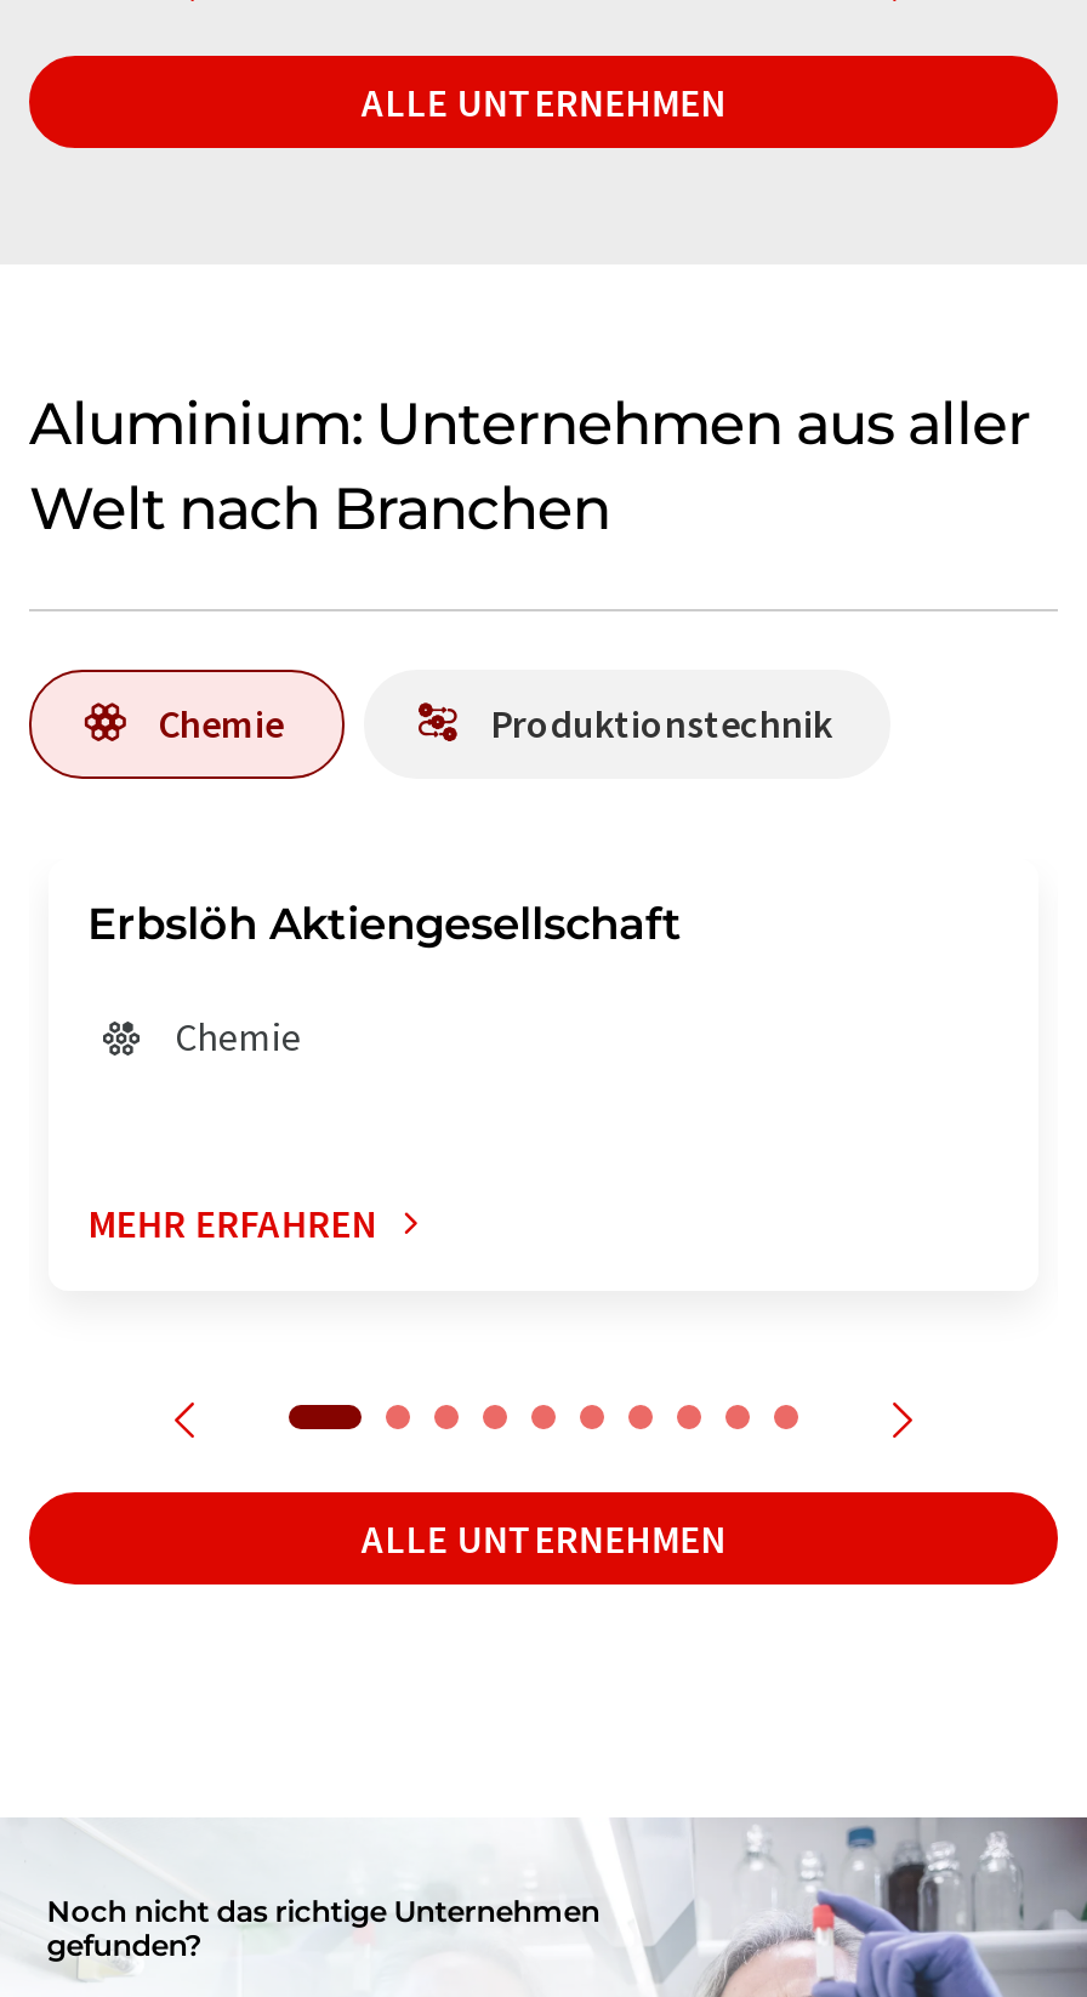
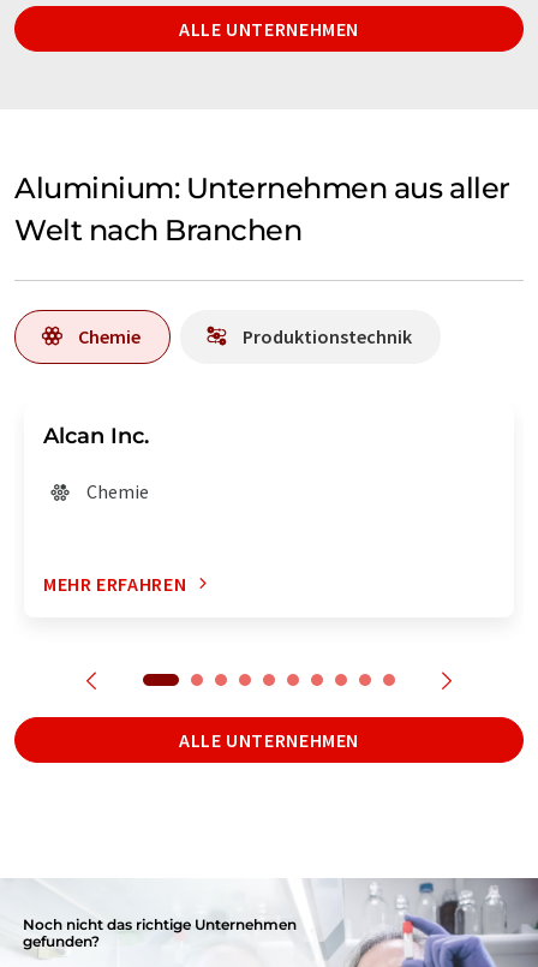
[87,897,682,950] Erbslöh Aktiengesellschaft -> [43,422,149,449] Alcan Inc.

